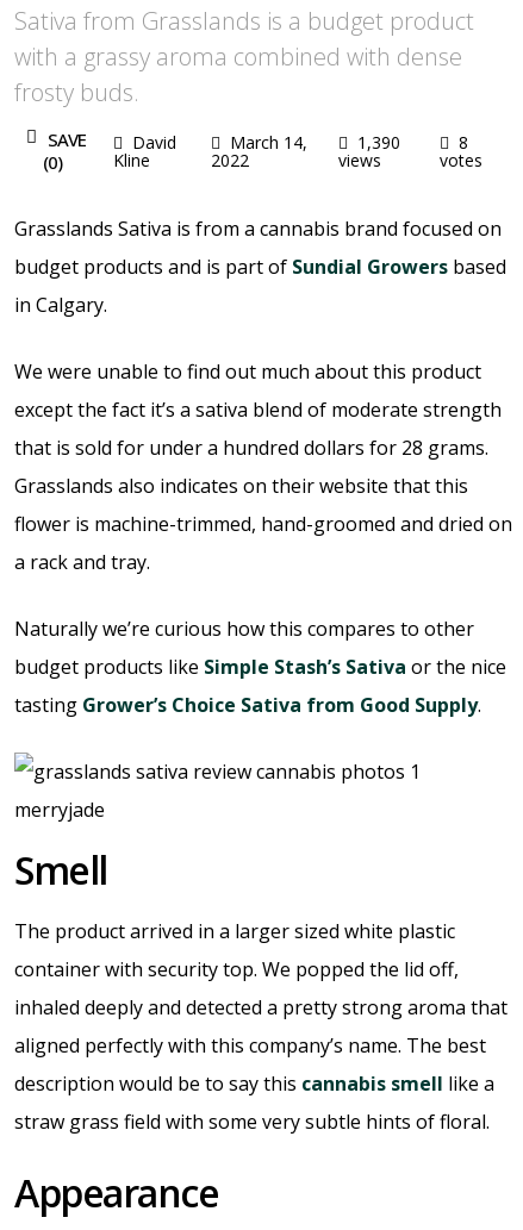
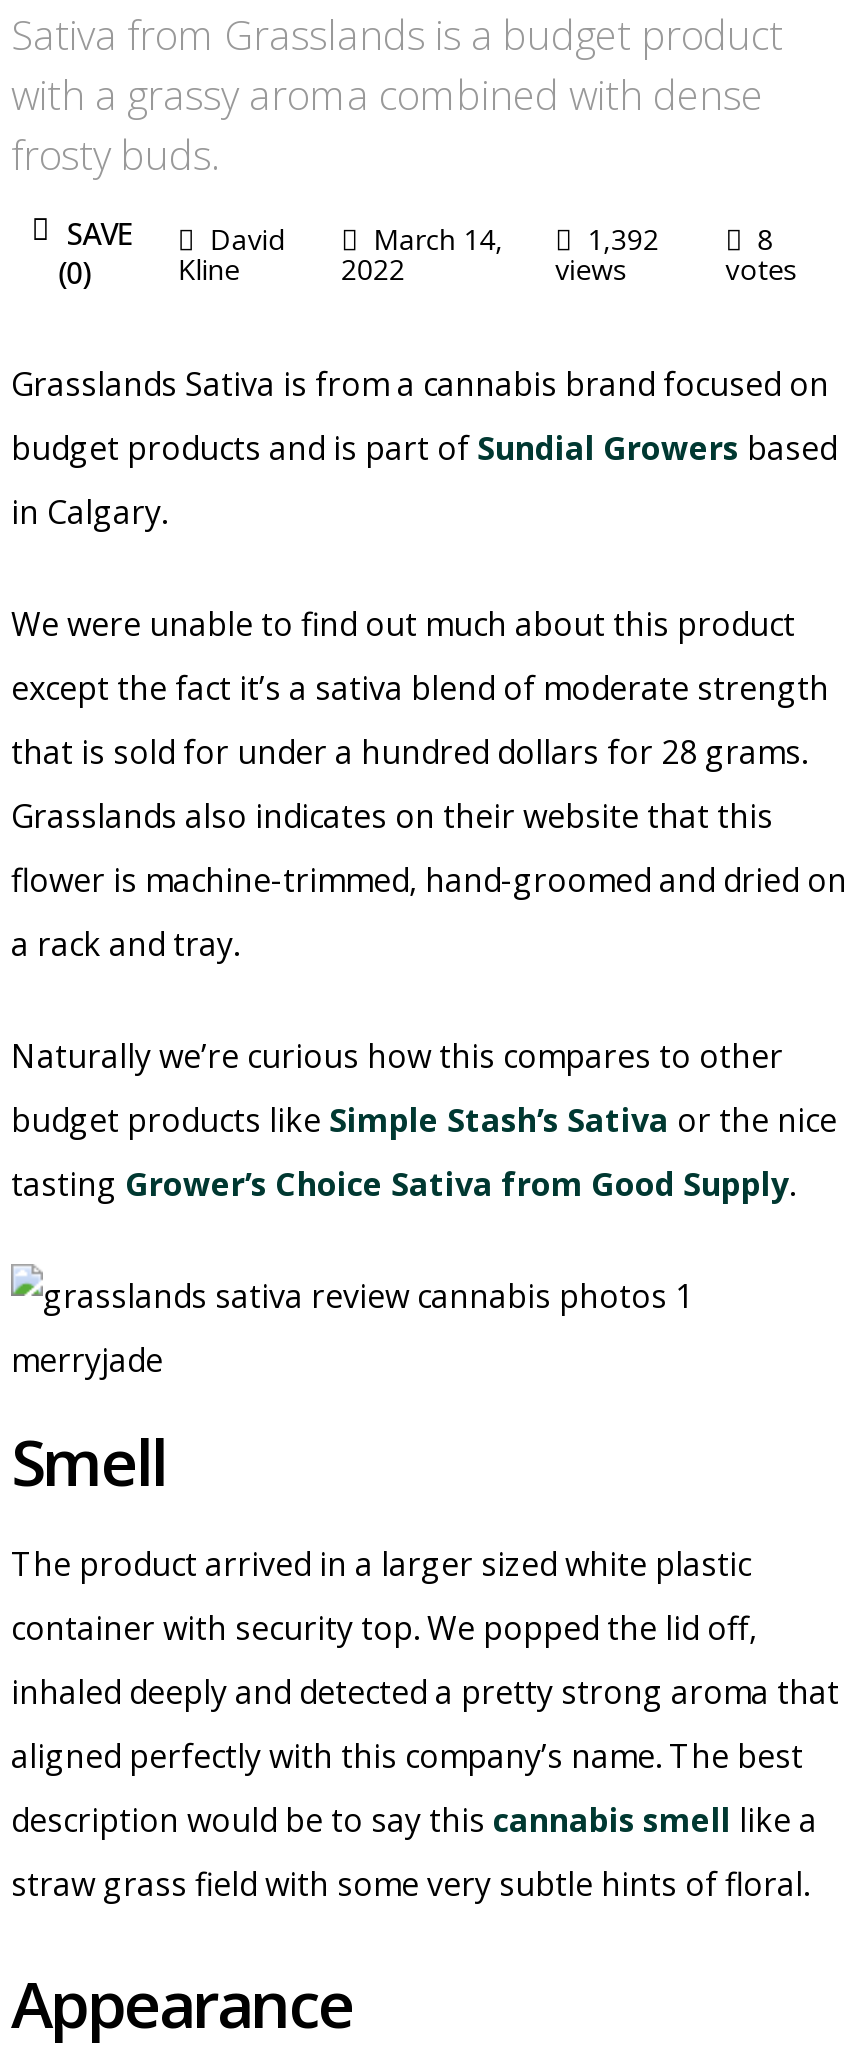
[358,130,400,153] 1,390 -> [587,219,659,257] 1,392

